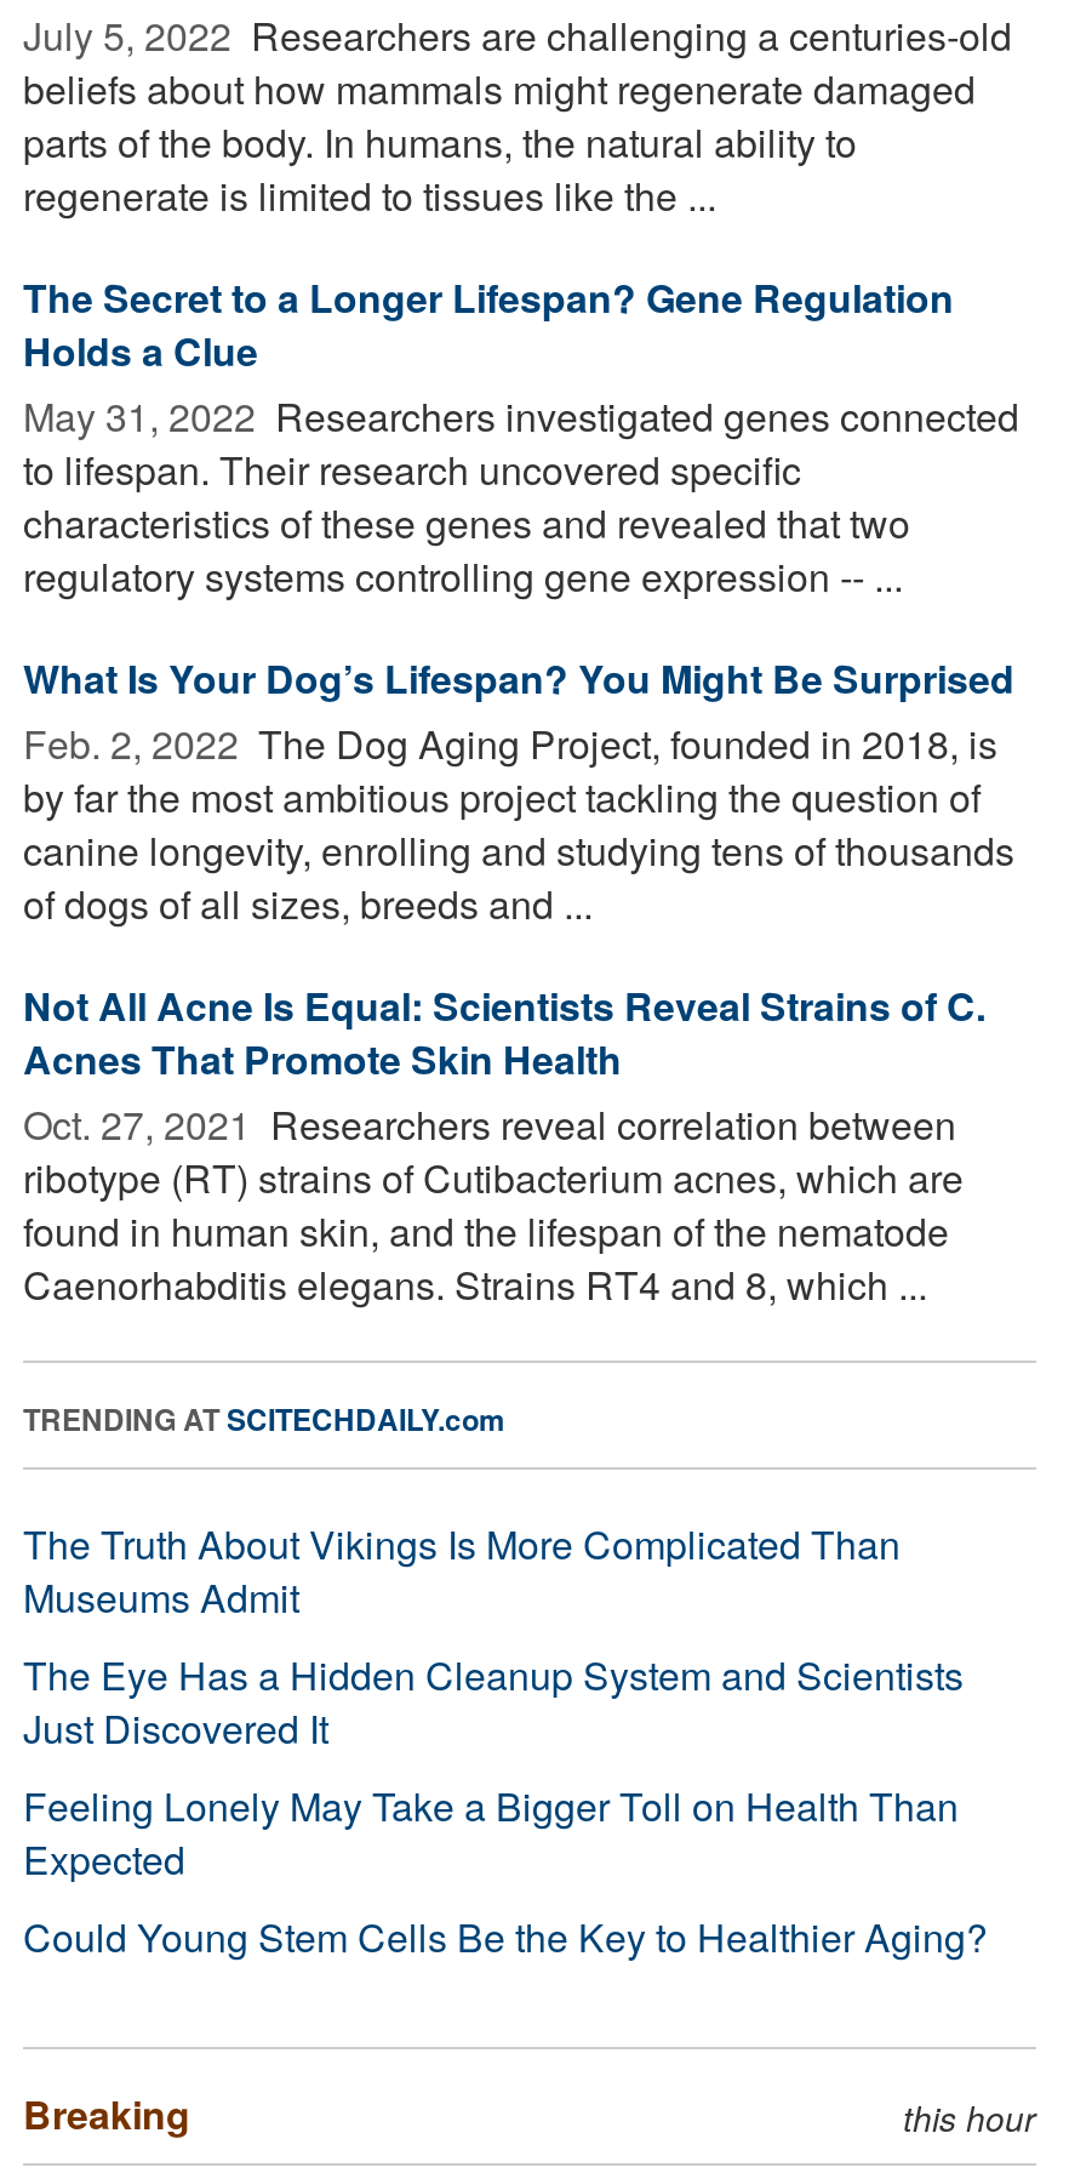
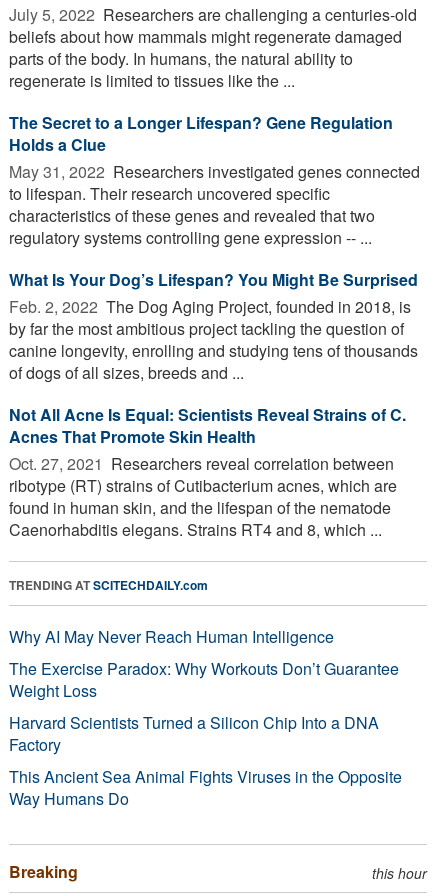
[23,1515,988,1964] The Truth About Vikings Is More Complicated Than | Museums Admit | The Eye Has a Hidden Cleanup System and Scientists | Just Discovered It | Feeling Lonely May Take a Bigger Toll on Health Than | Expected | Could Young Stem Cells Be the Key to Healthier Aging? -> [9,625,402,810] Why AI May Never Reach Human Intelligence | The Exercise Paradox: Why Workouts Don’t Guarantee | Weight Loss | Harvard Scientists Turned a Silicon Chip Into a DNA | Factory | This Ancient Sea Animal Fights Viruses in the Opposite | Way Humans Do

